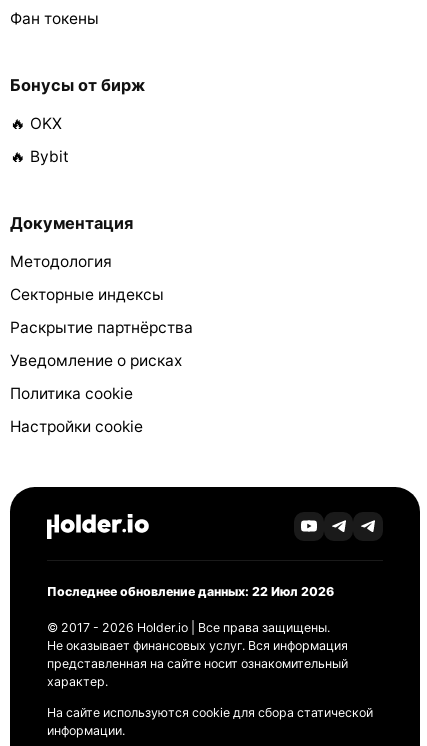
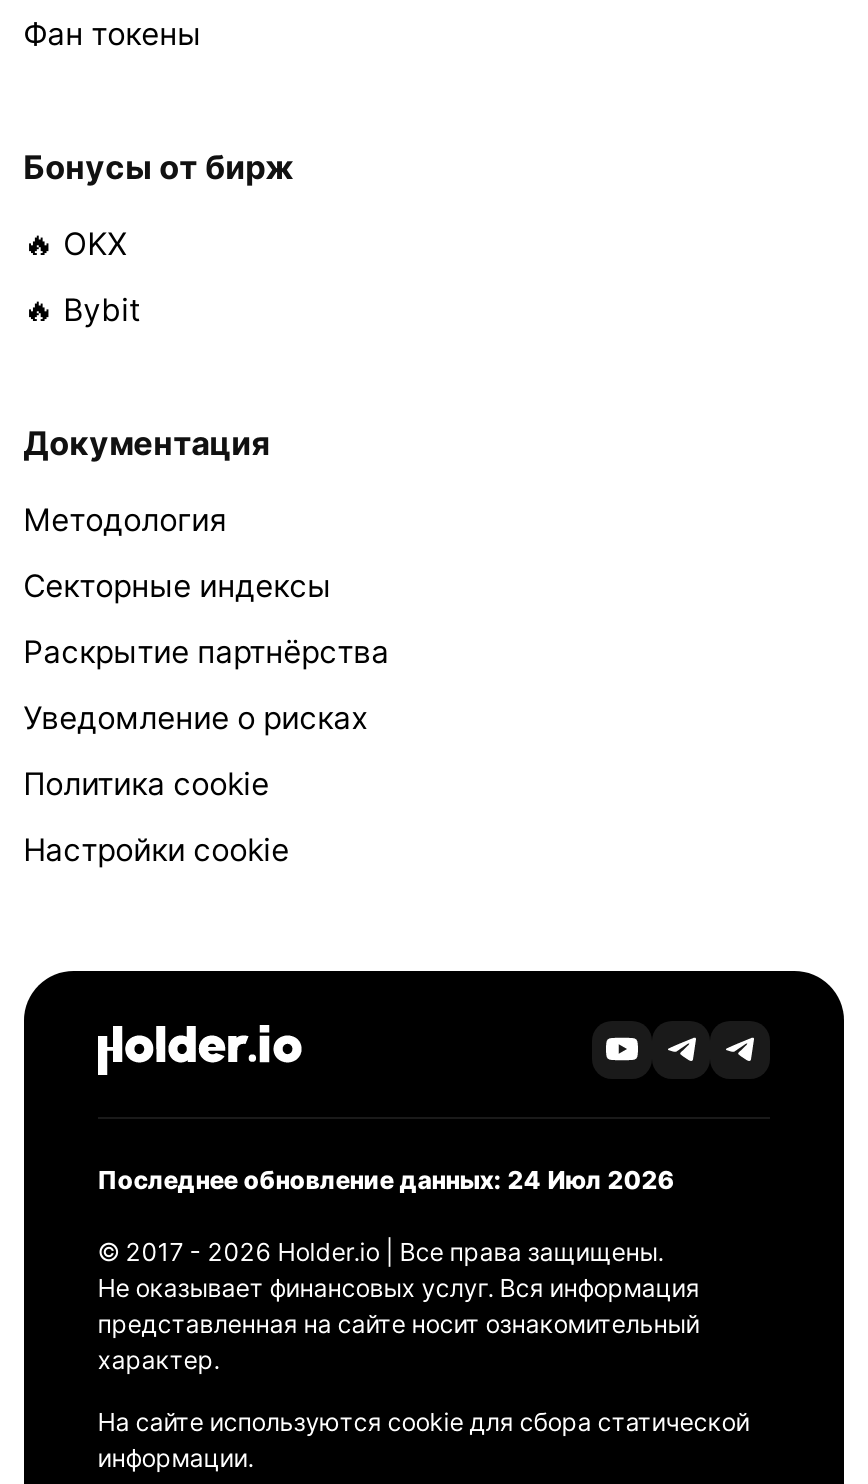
[47,584,334,599] Последнее обновление данных: 22 Июл 2026 -> [98,1165,674,1195] Последнее обновление данных: 24 Июл 2026

